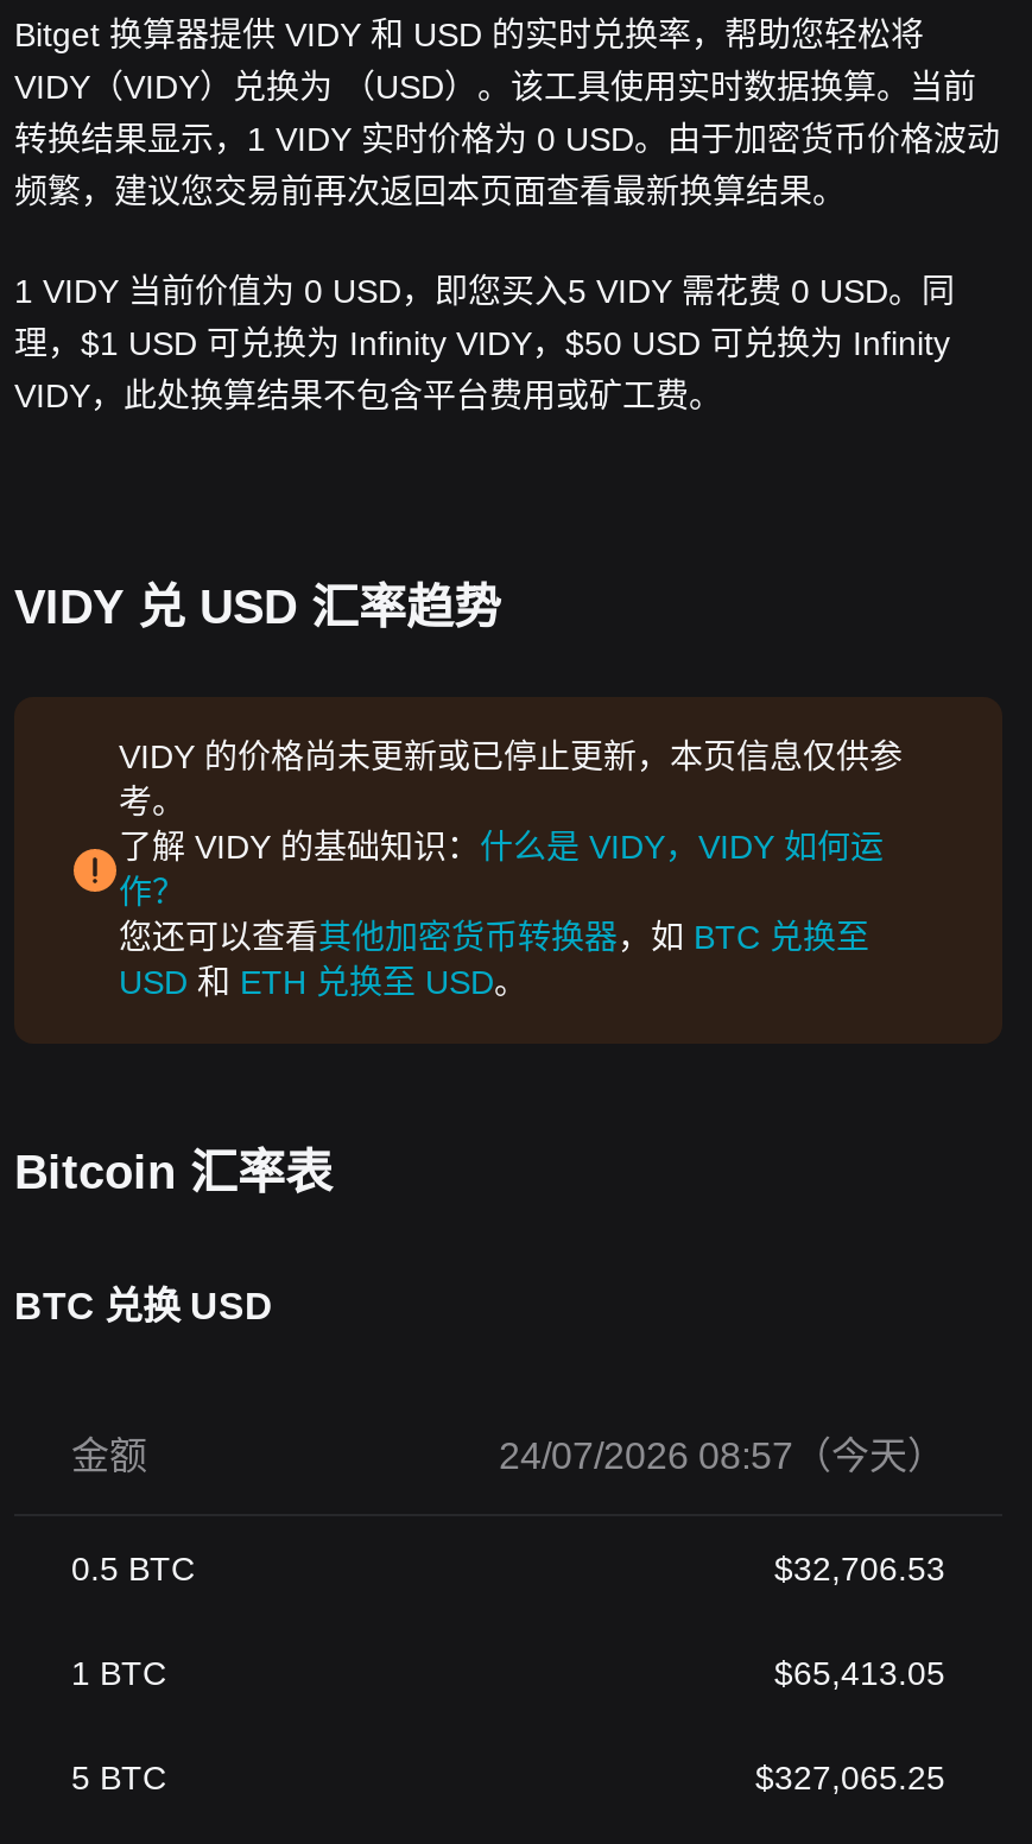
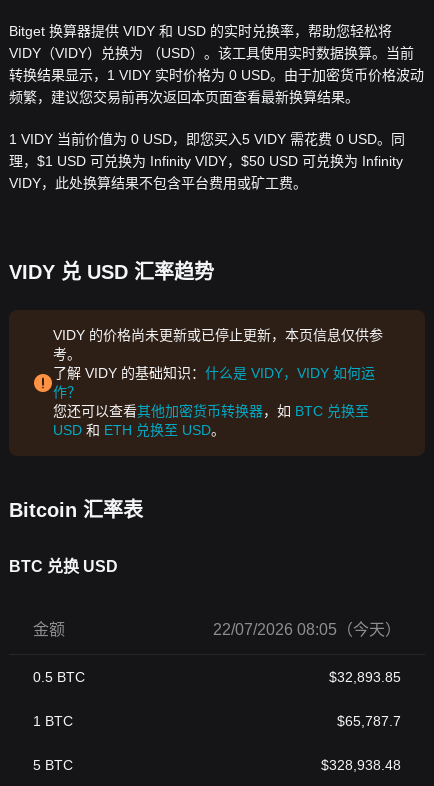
[499,1436,945,1476] 24/07/2026 08:57（今天） -> [213,621,401,638] 22/07/2026 08:05（今天）
[774,1550,945,1588] $32,706.53 -> [329,669,401,685] $32,893.85
[774,1654,945,1692] $65,413.05 -> [337,713,401,729] $65,787.7
[755,1759,945,1797] $327,065.25 -> [321,757,401,773] $328,938.48

